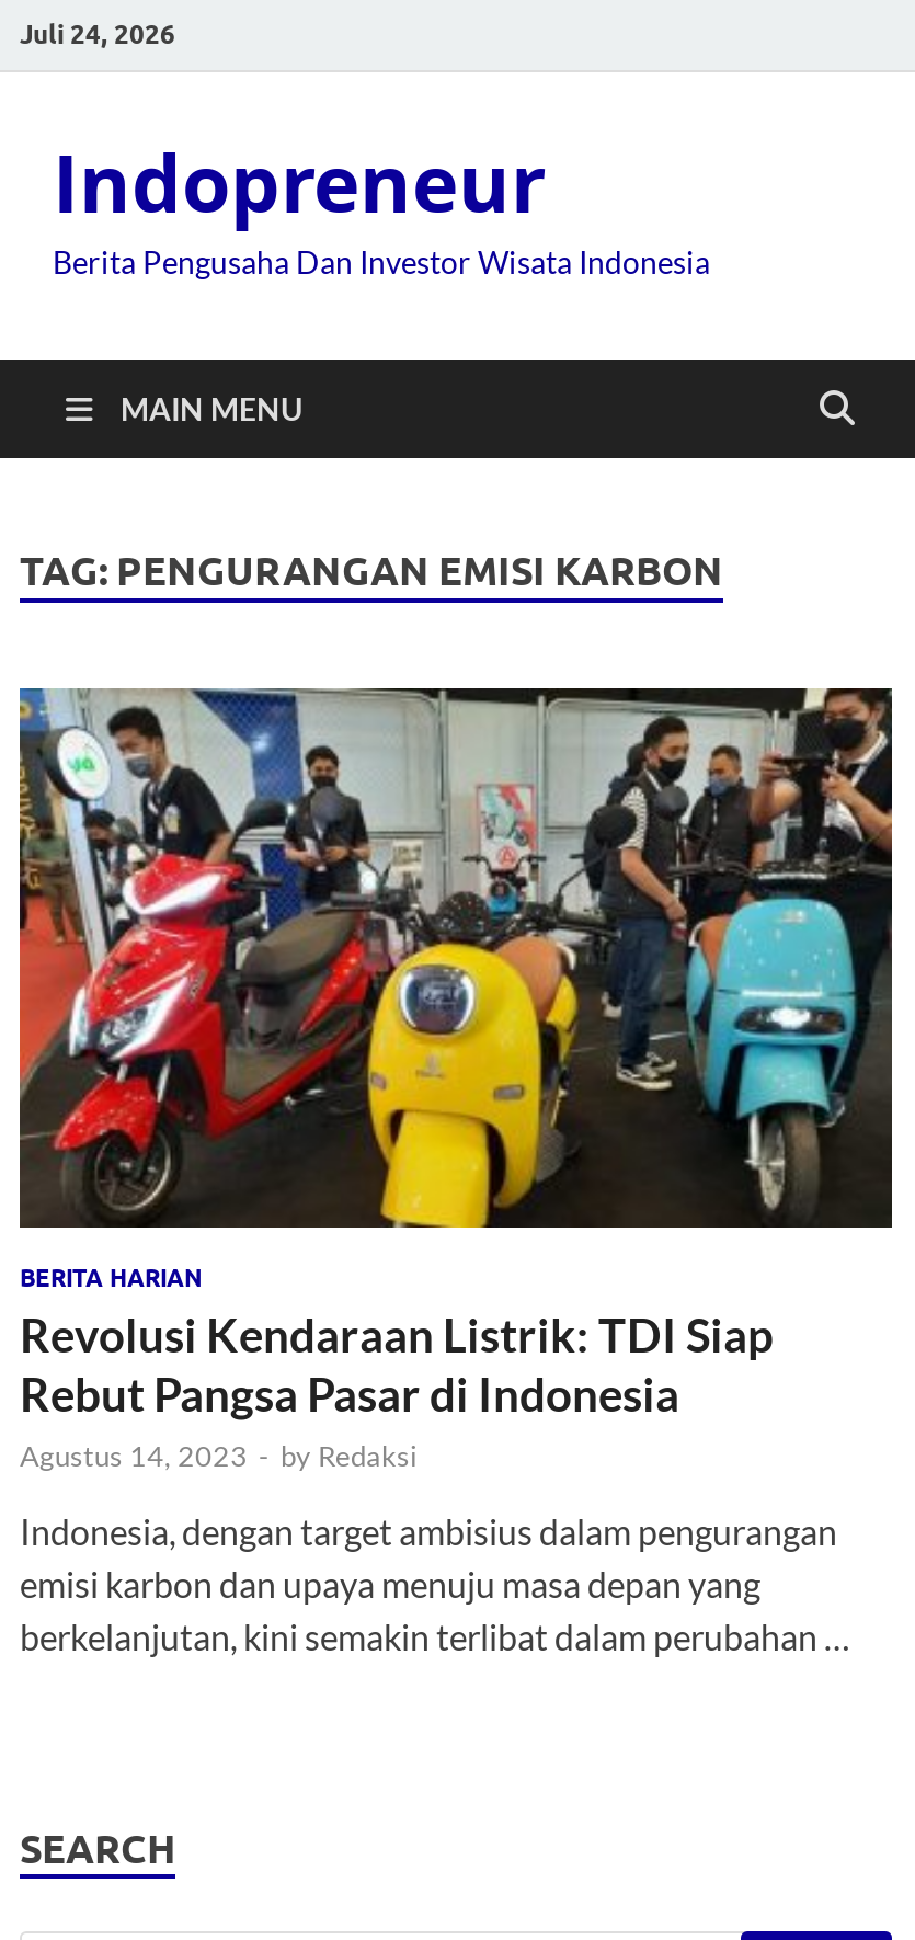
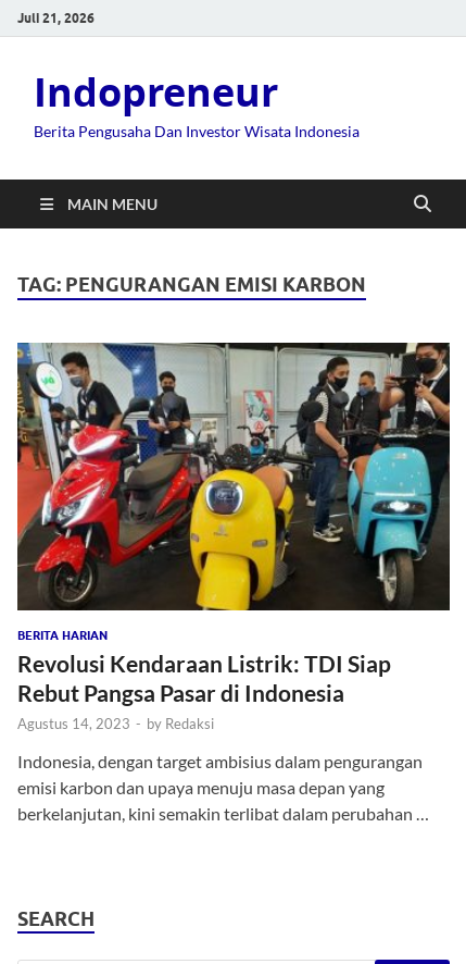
[20,16,175,49] Juli 24, 2026 -> [17,9,95,26] Juli 21, 2026

